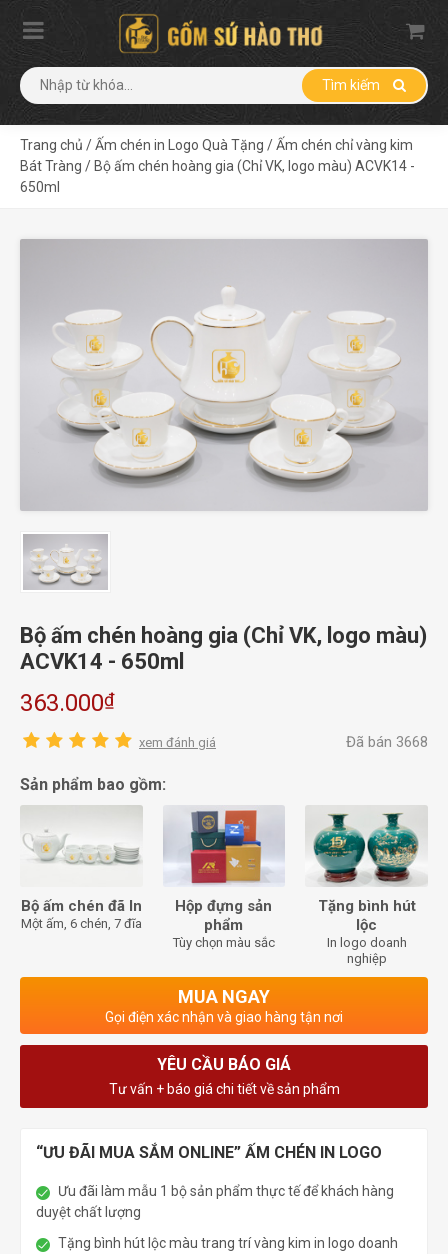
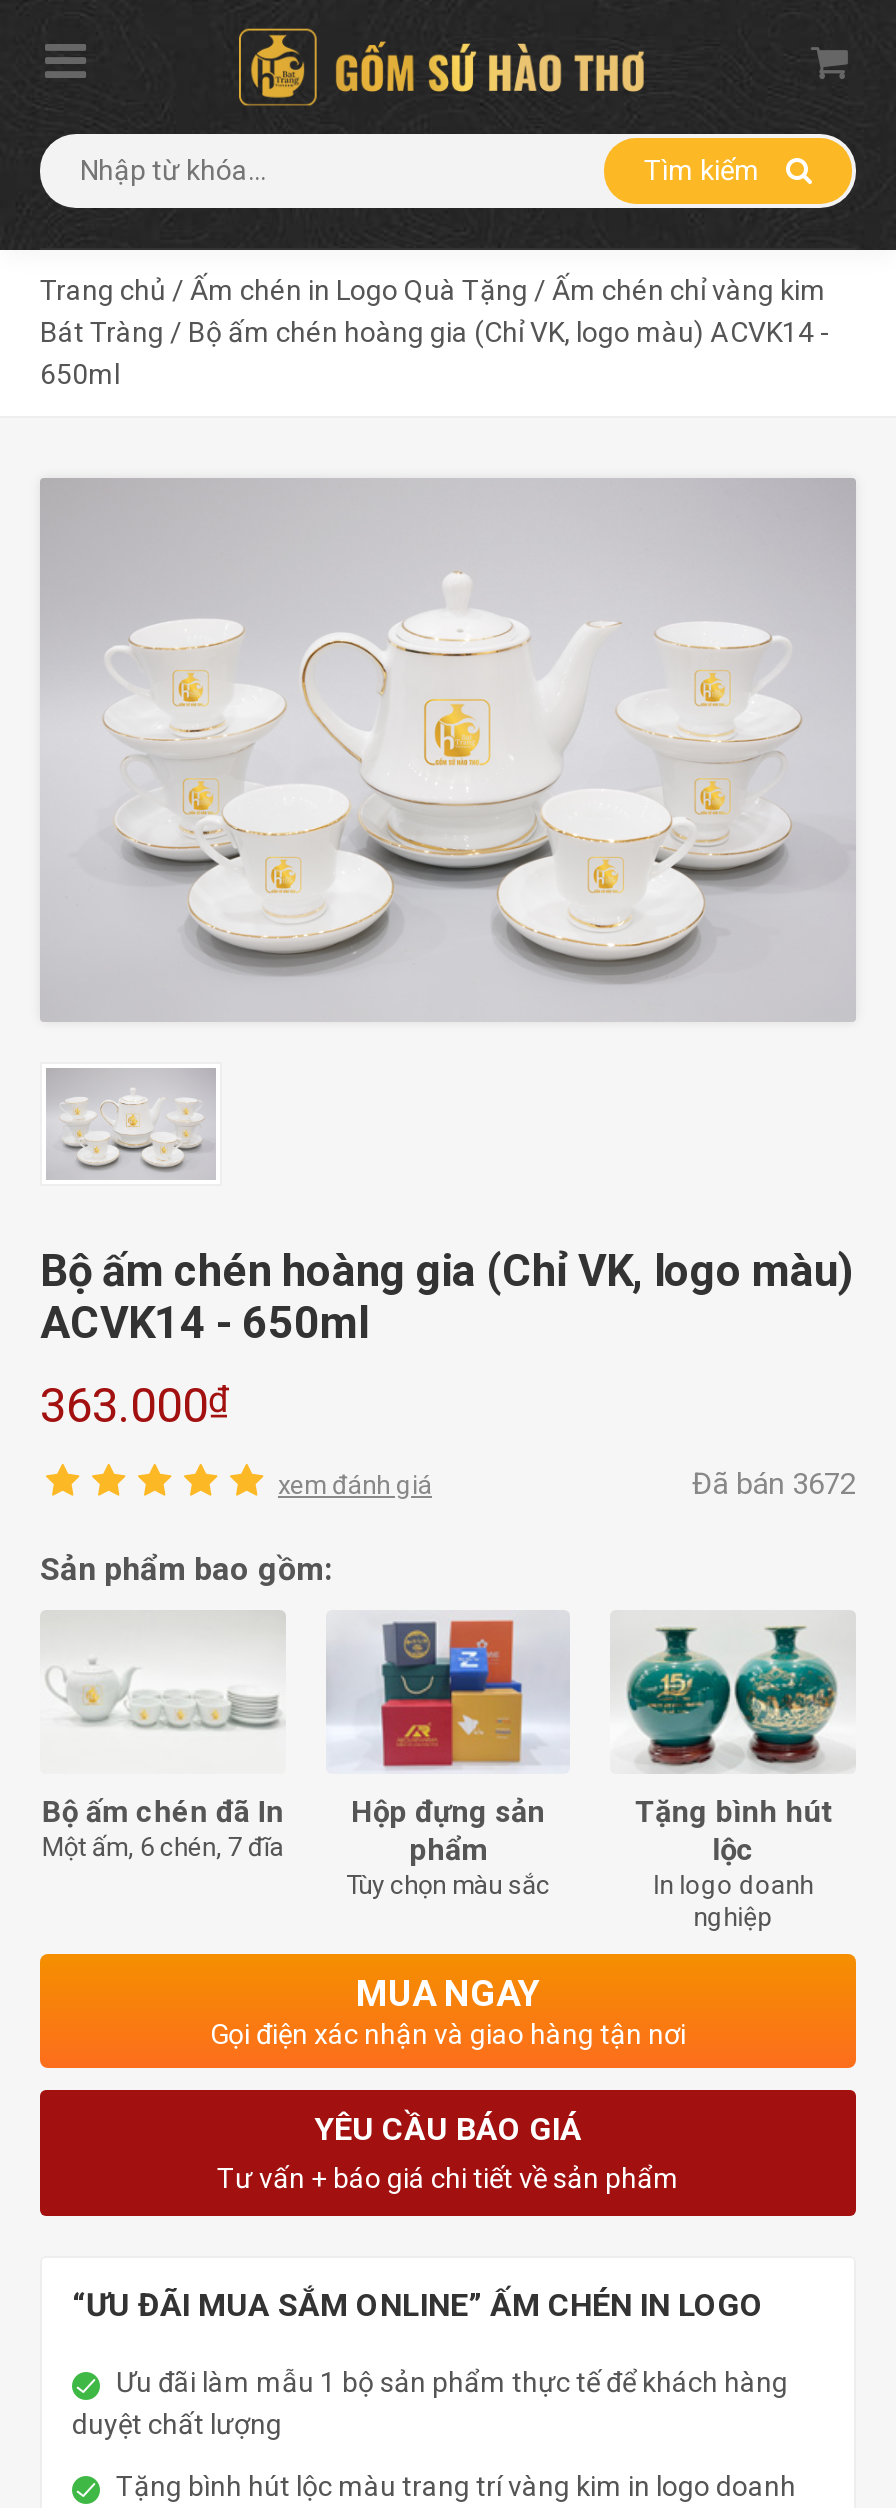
[346,733,428,751] Đã bán 3668 -> [692,1467,856,1503] Đã bán 3672

